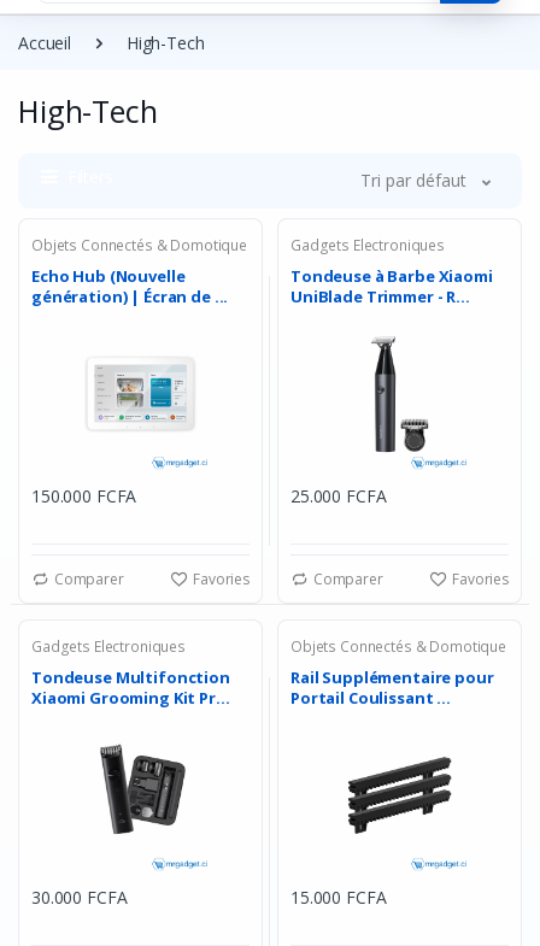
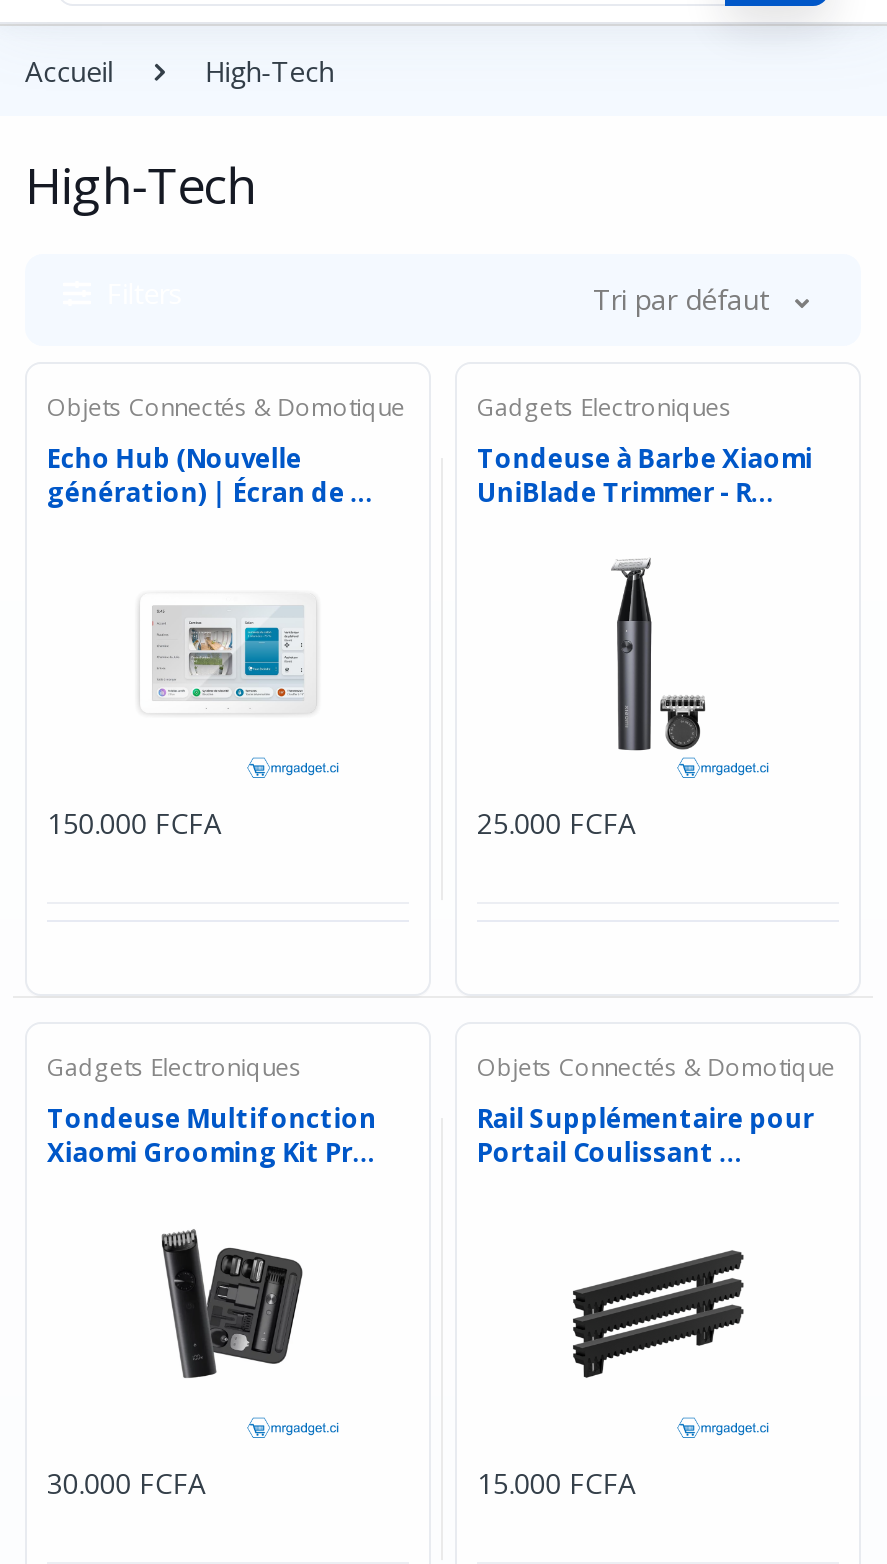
[54,569,250,589] Comparer | Favories -> none
[313,569,509,589] Comparer | Favories -> none

